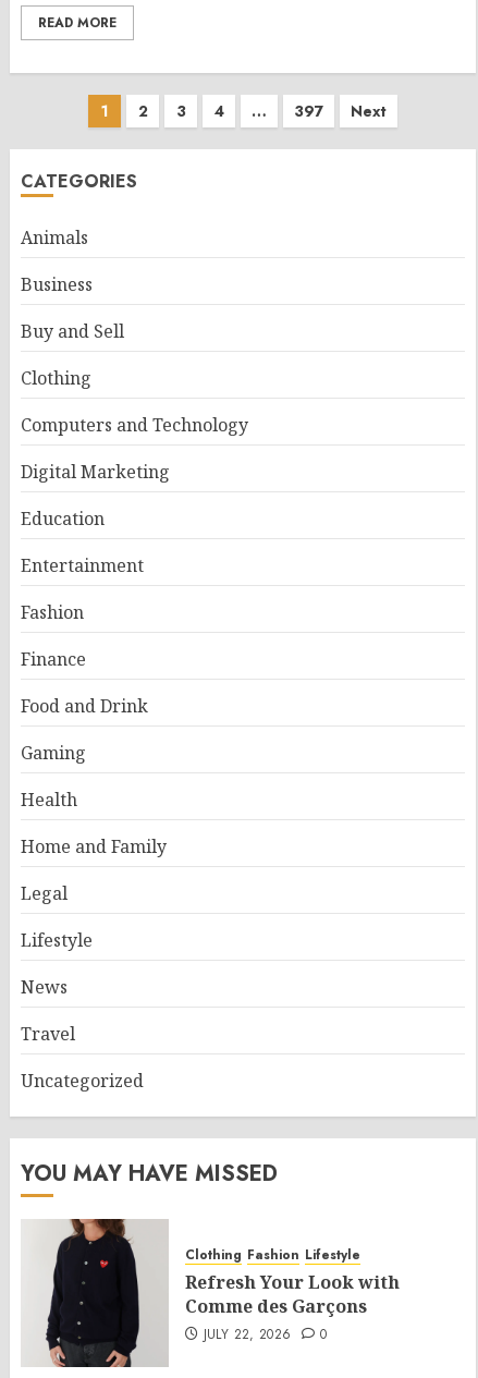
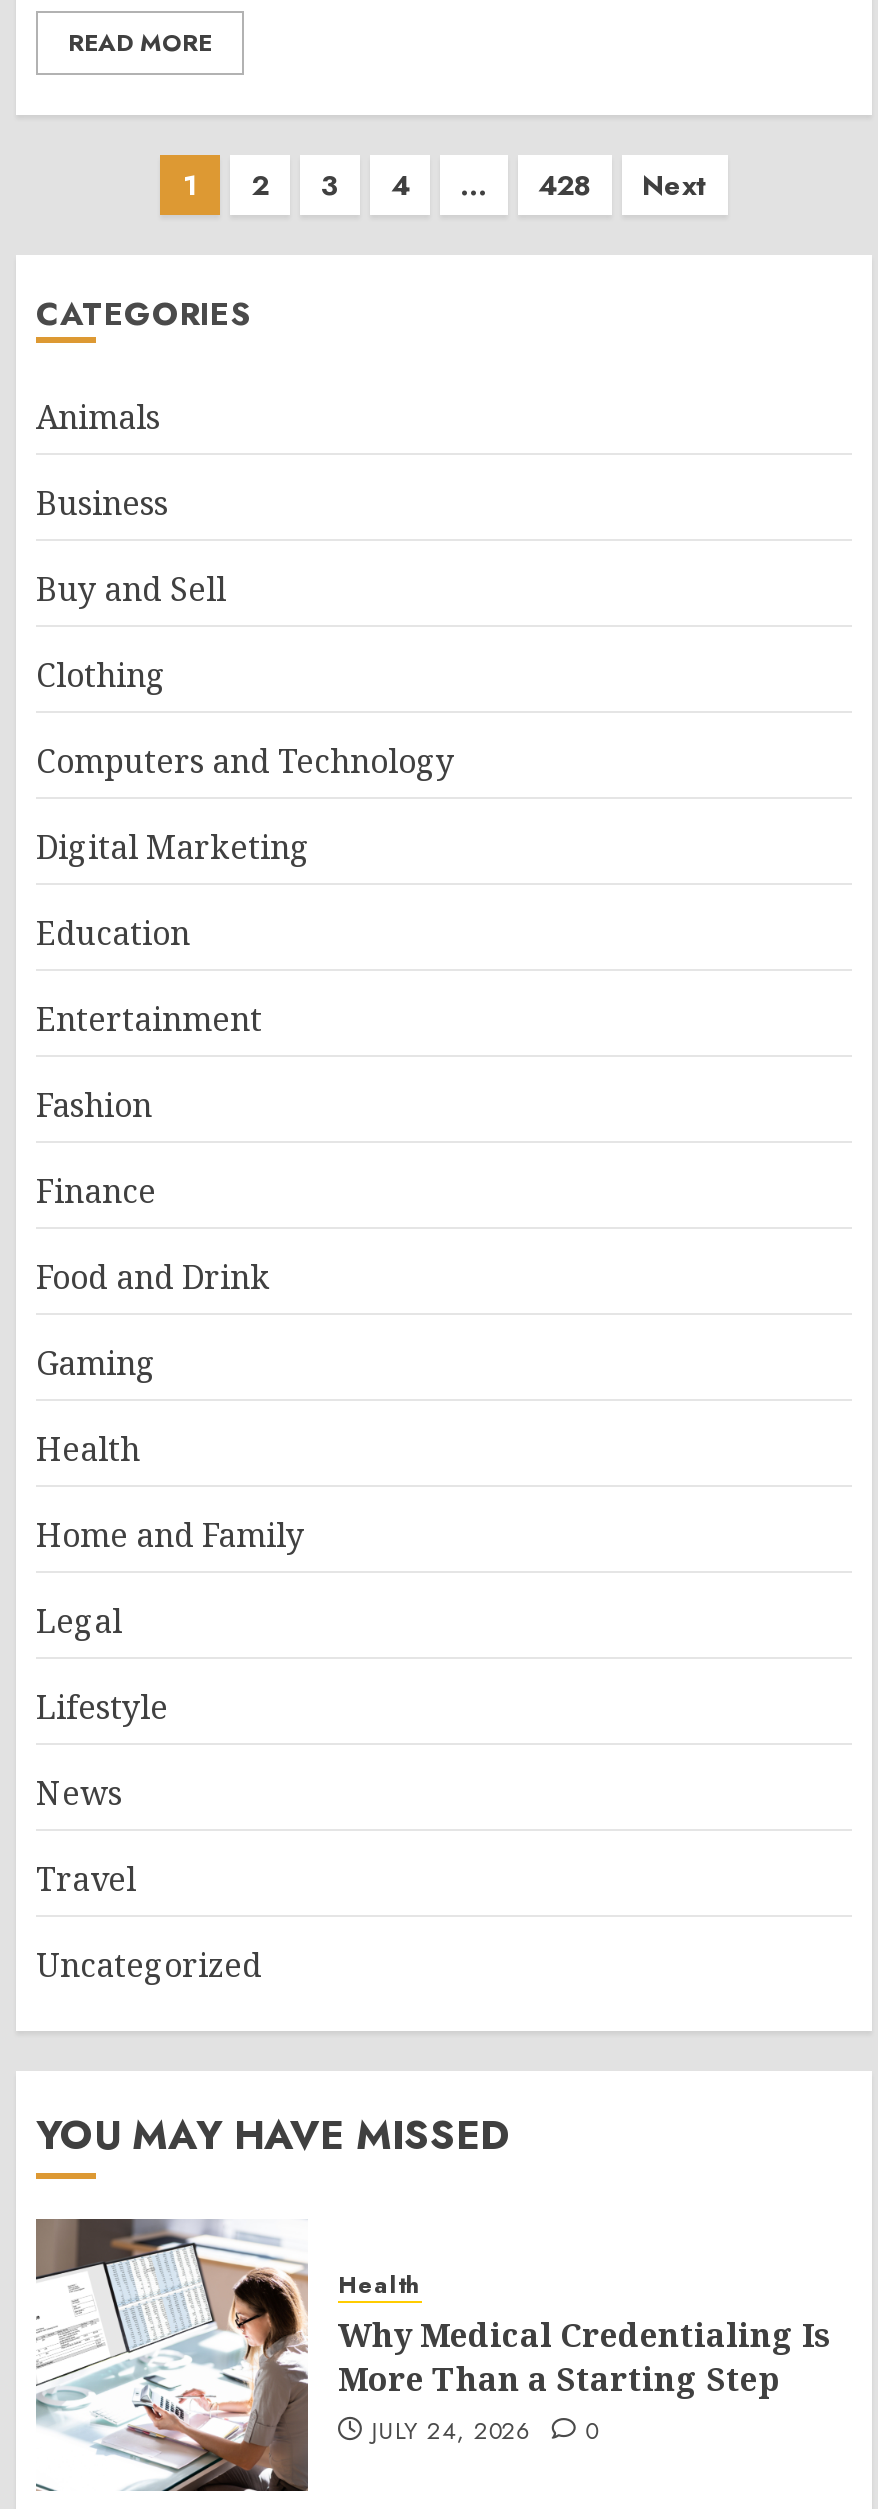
[294,100,323,122] 397 -> [538,165,592,205] 428
[22,1218,400,1368] [image] | Clothing Fashion Lifestyle | Refresh Your Look with | Comme des Garçons | JULY 22, 2026 -> [34,2217,830,2493] [image] | Health | Why Medical Credentialing Is | More Than a Starting Step | JULY 24, 2026

